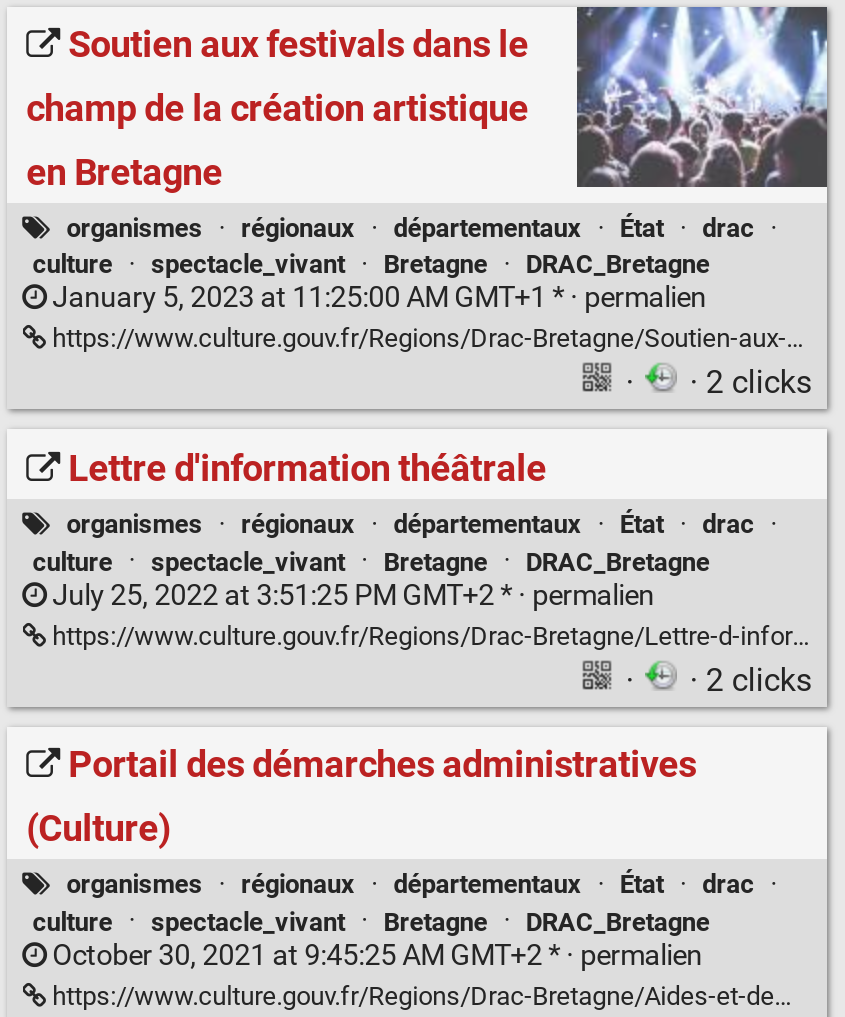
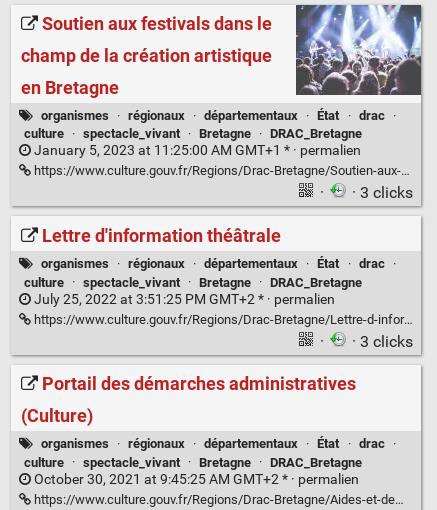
[690,364,812,402] · 2 clicks -> [352,183,413,202] · 3 clicks
[690,660,812,698] · 2 clicks -> [352,332,413,351] · 3 clicks

